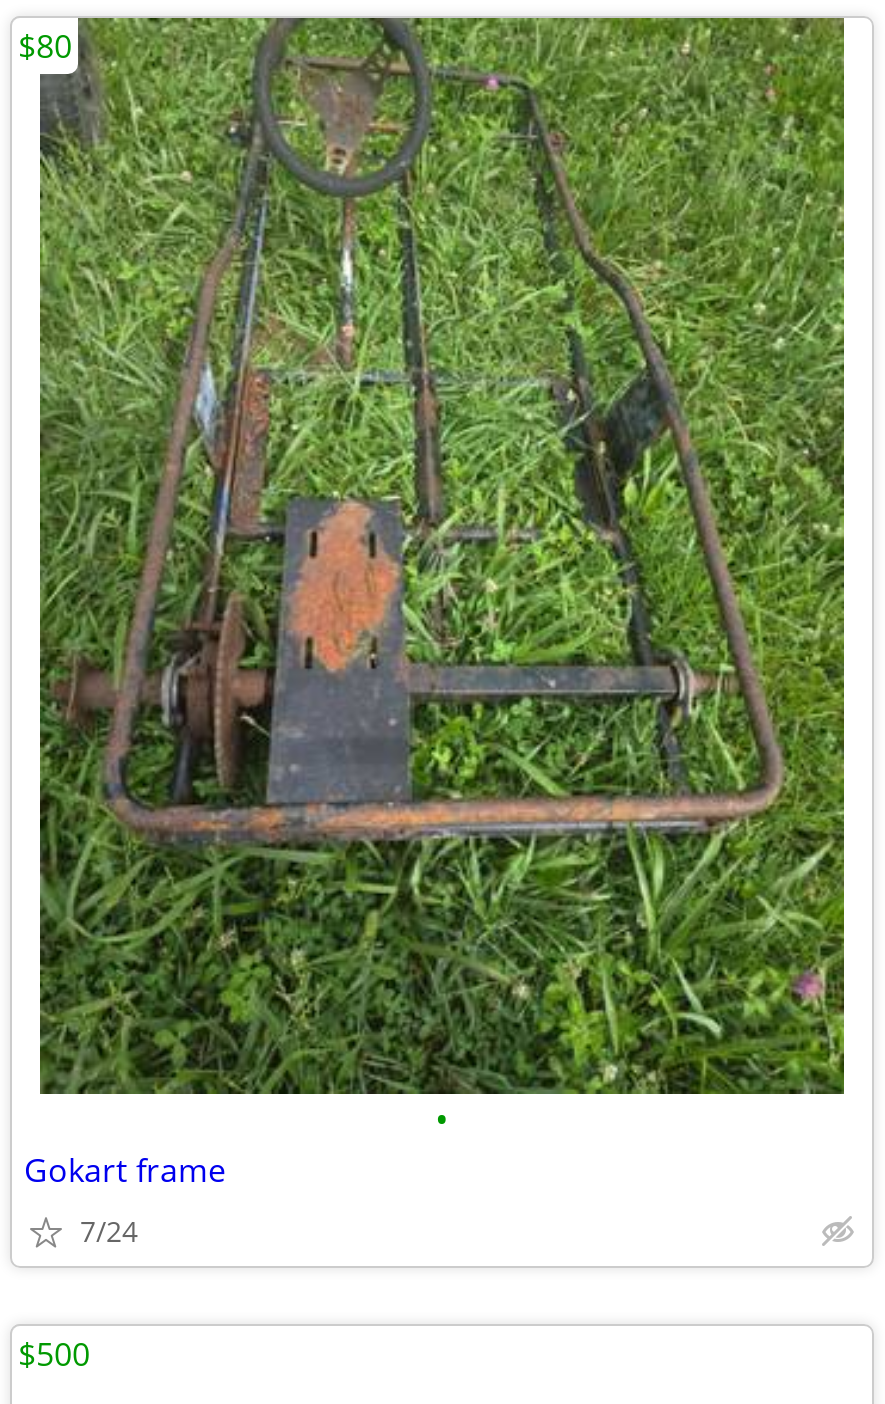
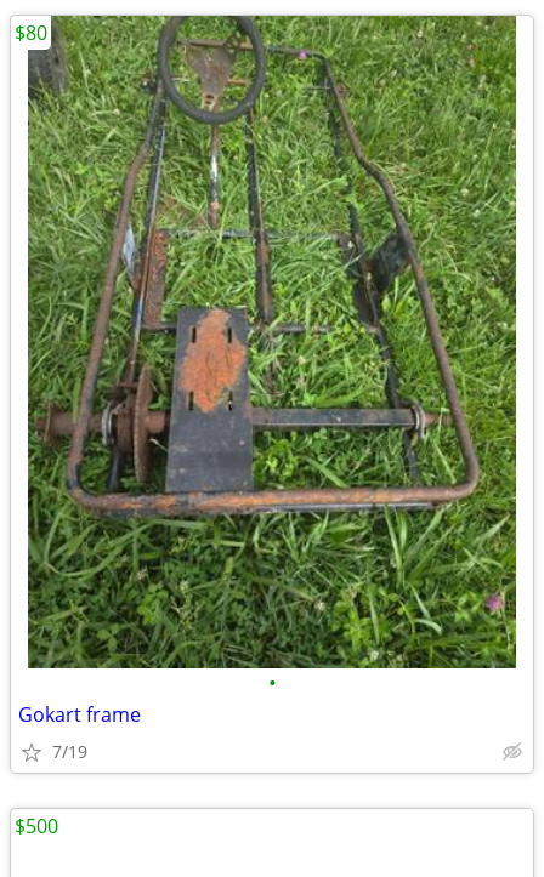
[80,1212,138,1250] 7/24 -> [52,740,87,763] 7/19

